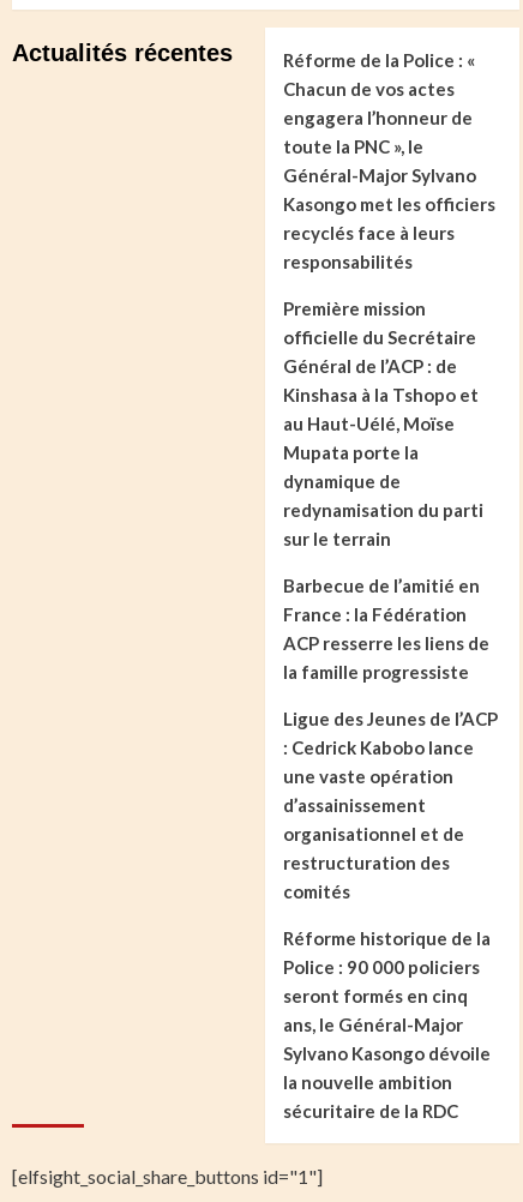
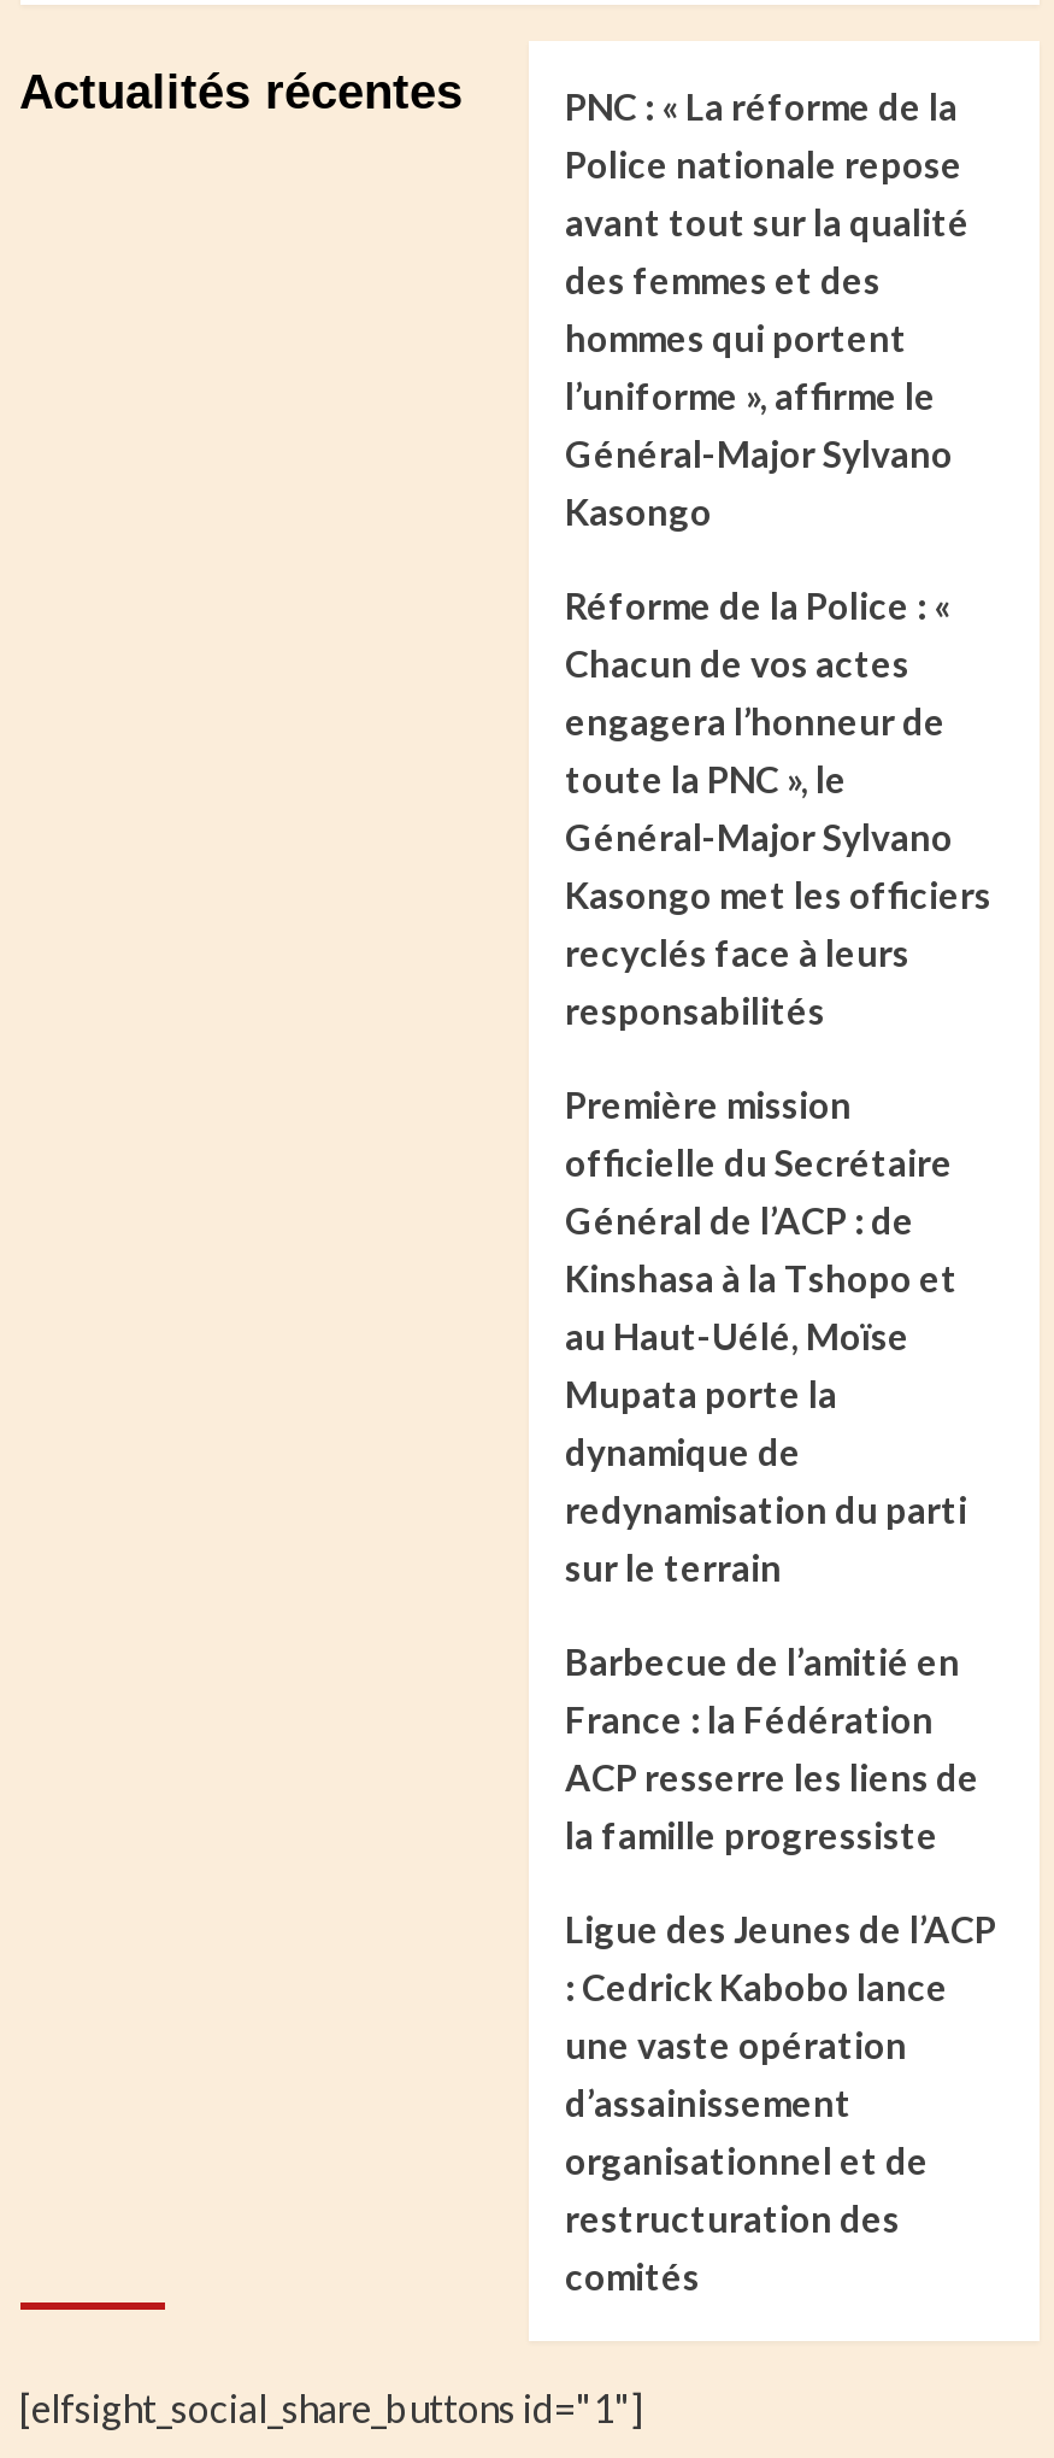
moved [283,50,498,903] -> [565,584,996,2299]: Réforme de la Police : « | Chacun de vos actes | engagera l’honneur de | ... | restructuration des | comités
none -> [565,85,970,534] PNC : « La réforme de la | Police nationale repose | avant tout sur la qualité | des femmes et des | hommes qui portent | l’uniforme », affirme le | Général-Major Sylvano | Kasongo
[283,928,491,1122] Réforme historique de la | Police : 90 000 policiers | seront formés en cinq | ans, le Général-Major | Sylvano Kasongo dévoile | la nouvelle ambition | sécuritaire de la RDC -> none

